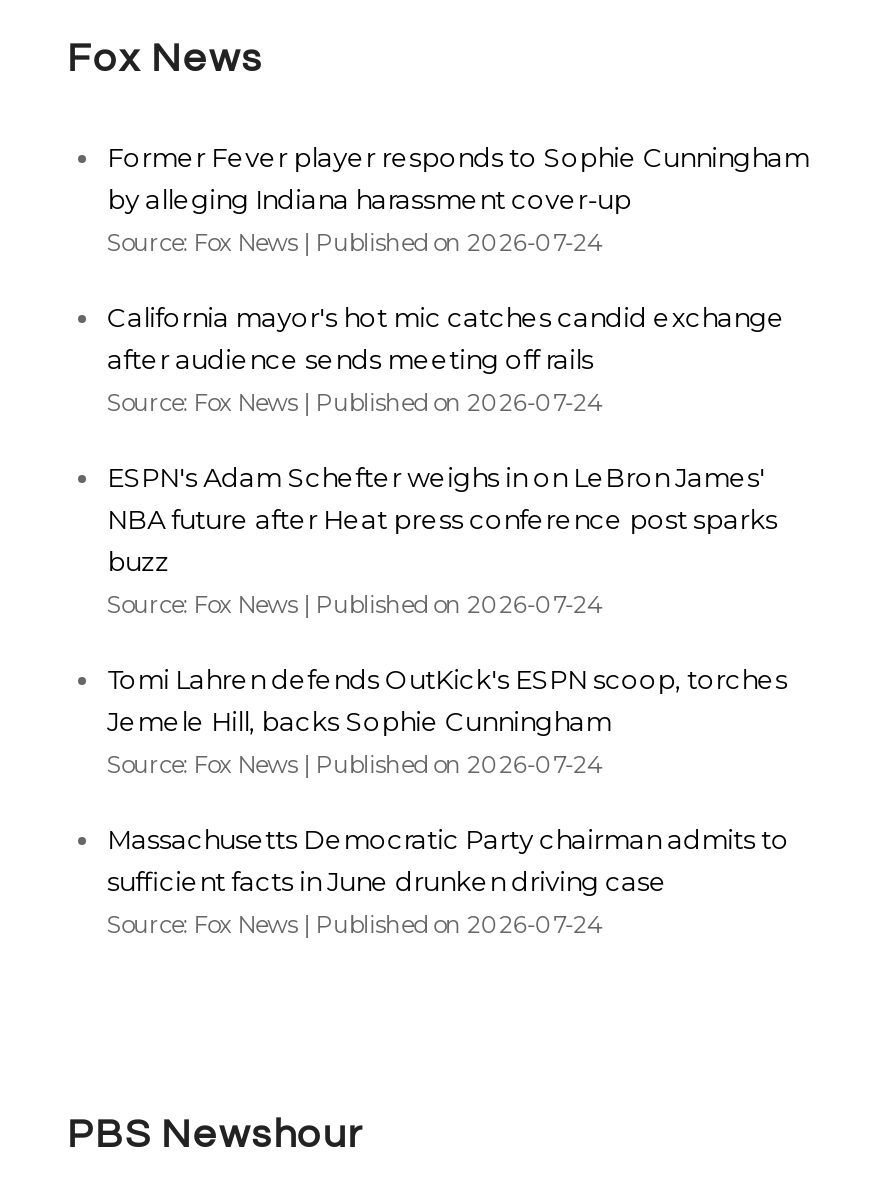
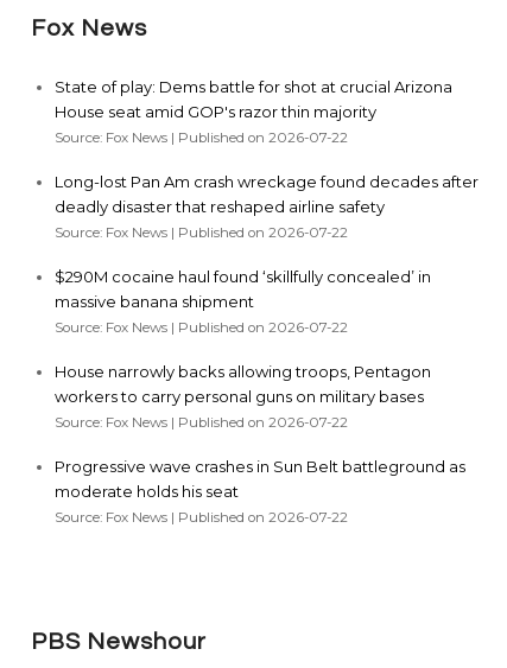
[107,141,809,257] Former Fever player responds to Sophie Cunningham | by alleging Indiana harassment cover-up | Source: Fox News Published on 2026-07-24 -> [54,77,452,146] State of play: Dems battle for shot at crucial Arizona | House seat amid GOP's razor thin majority | Source: Fox News Published on 2026-07-22
[107,301,785,417] California mayor's hot mic catches candid exchange | after audience sends meeting off rails | Source: Fox News Published on 2026-07-24 -> [54,172,478,241] Long-lost Pan Am crash wreckage found decades after | deadly disaster that reshaped airline safety | Source: Fox News Published on 2026-07-22
[107,461,777,619] ESPN's Adam Schefter weighs in on LeBron James' | NBA future after Heat press conference post sparks | buzz | Source: Fox News Published on 2026-07-24 -> [54,267,431,336] $290M cocaine haul found ‘skillfully concealed’ in | massive banana shipment | Source: Fox News Published on 2026-07-22
[107,663,787,779] Tomi Lahren defends OutKick's ESPN scoop, torches | Jemele Hill, backs Sophie Cunningham | Source: Fox News Published on 2026-07-24 -> [54,362,431,431] House narrowly backs allowing troops, Pentagon | workers to carry personal guns on military bases | Source: Fox News Published on 2026-07-22
[107,823,789,939] Massachusetts Democratic Party chairman admits to | sufficient facts in June drunken driving case | Source: Fox News Published on 2026-07-24 -> [54,457,465,526] Progressive wave crashes in Sun Belt battleground as | moderate holds his seat | Source: Fox News Published on 2026-07-22

